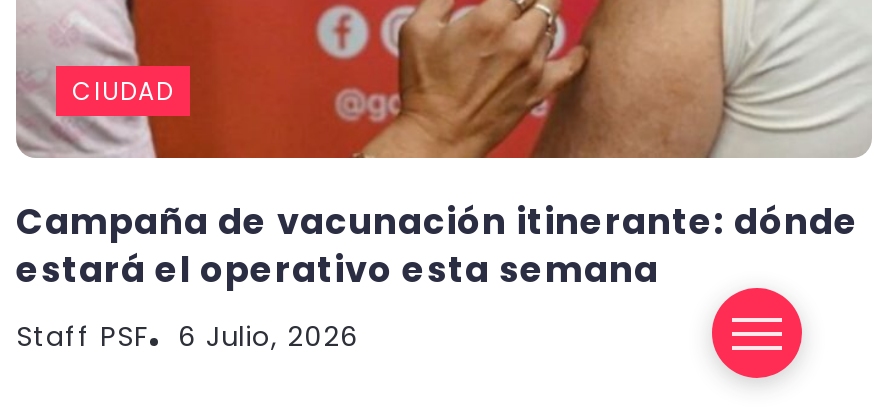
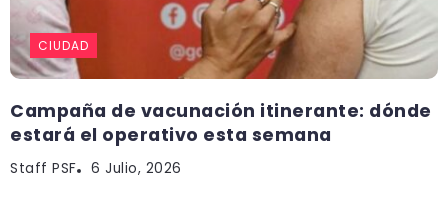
[708,286,806,382] [image] -> none

